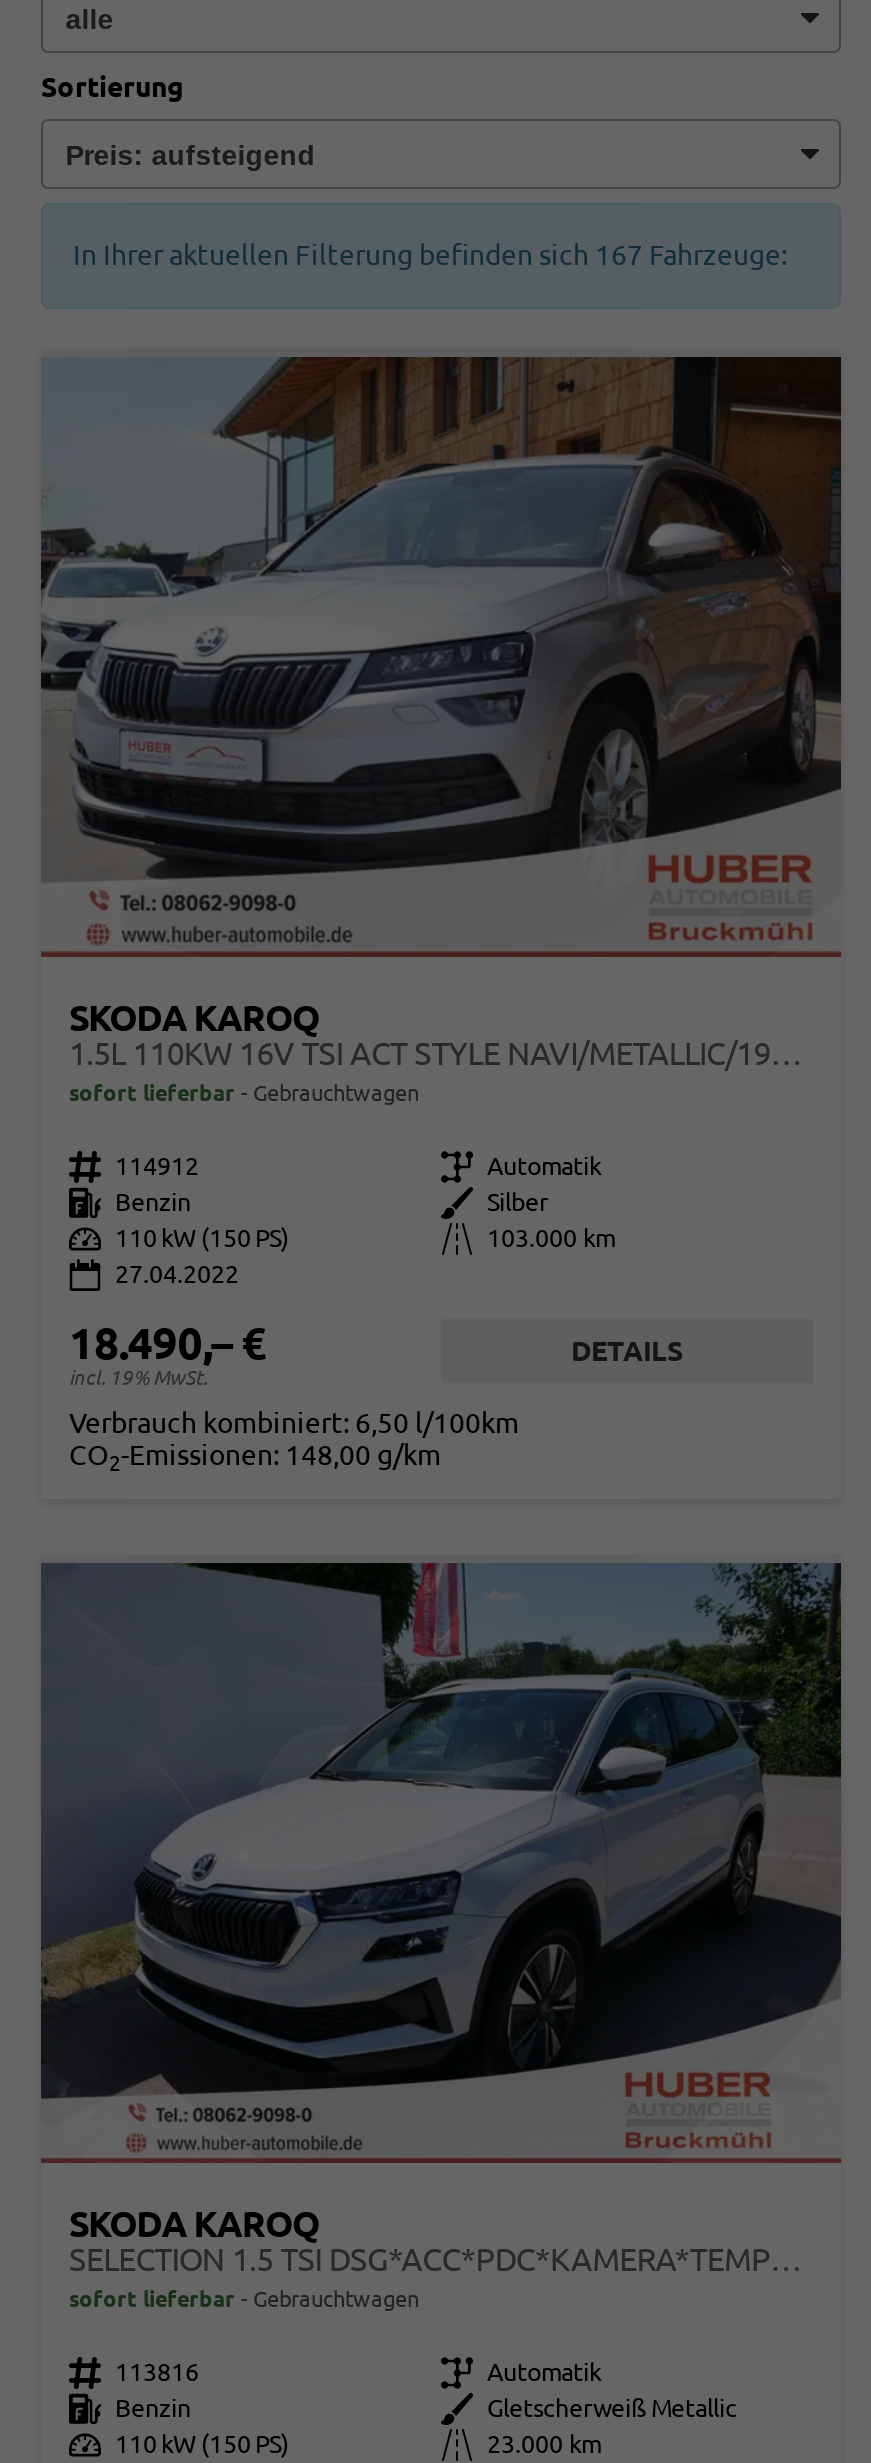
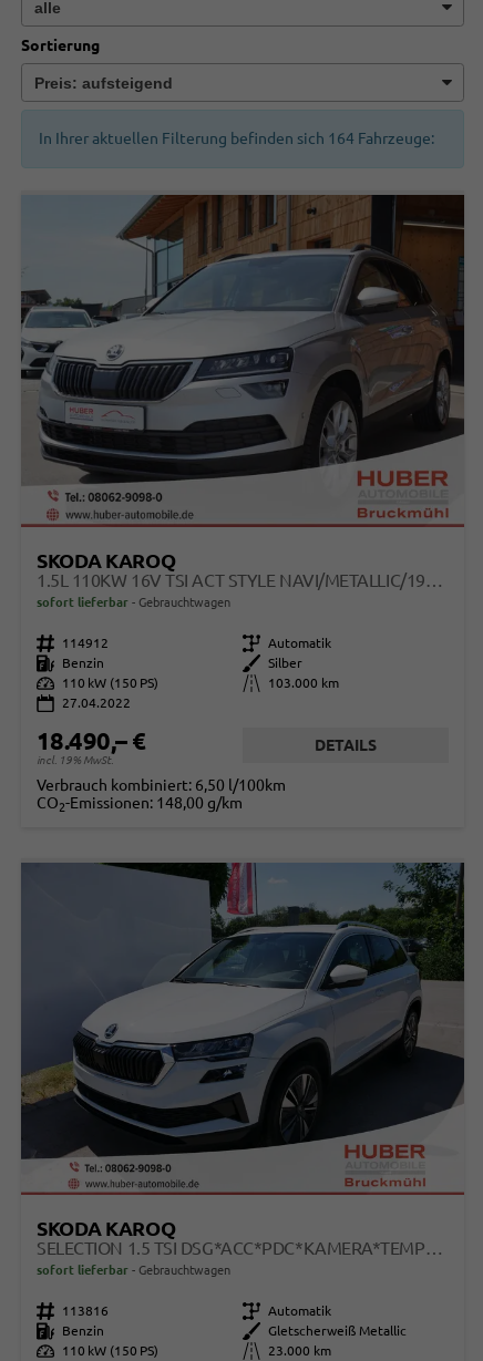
[73,240,787,272] In Ihrer aktuellen Filterung befinden sich 167 Fahrzeuge: -> [39,130,434,148] In Ihrer aktuellen Filterung befinden sich 164 Fahrzeuge:

